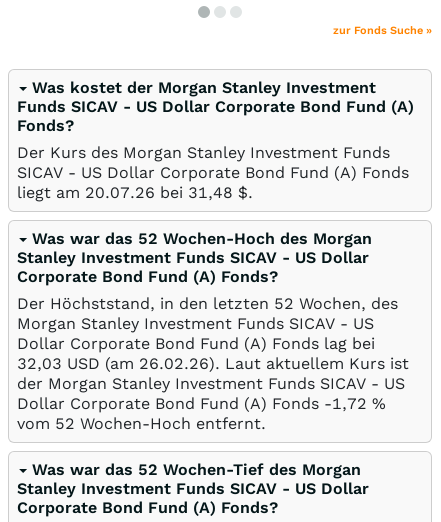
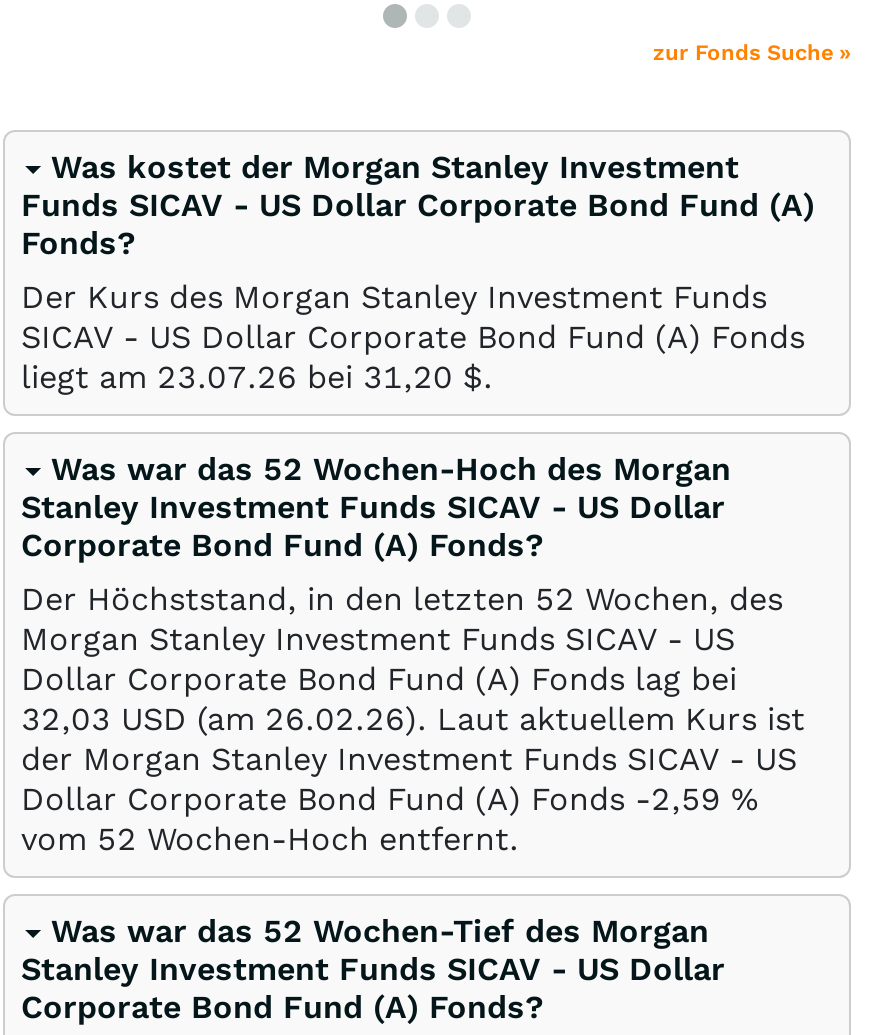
[17,183,253,202] liegt am 20.07.26 bei 31,48 $. -> [21,358,493,396] liegt am 23.07.26 bei 31,20 $.
[17,394,386,413] Dollar Corporate Bond Fund (A) Fonds -1,72% -> [21,780,759,818] Dollar Corporate Bond Fund (A) Fonds -2,59%

